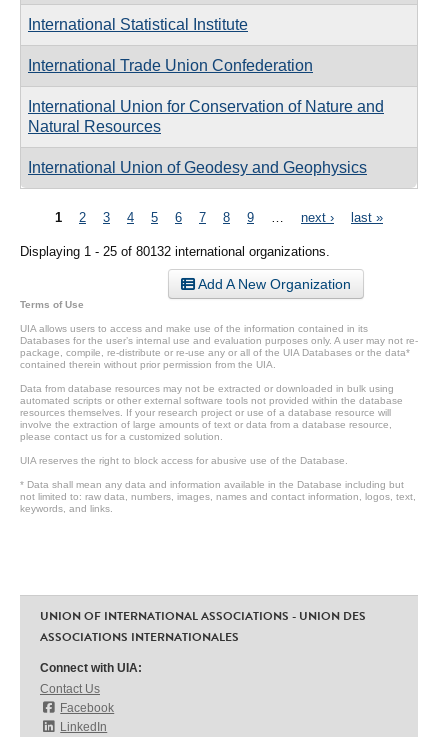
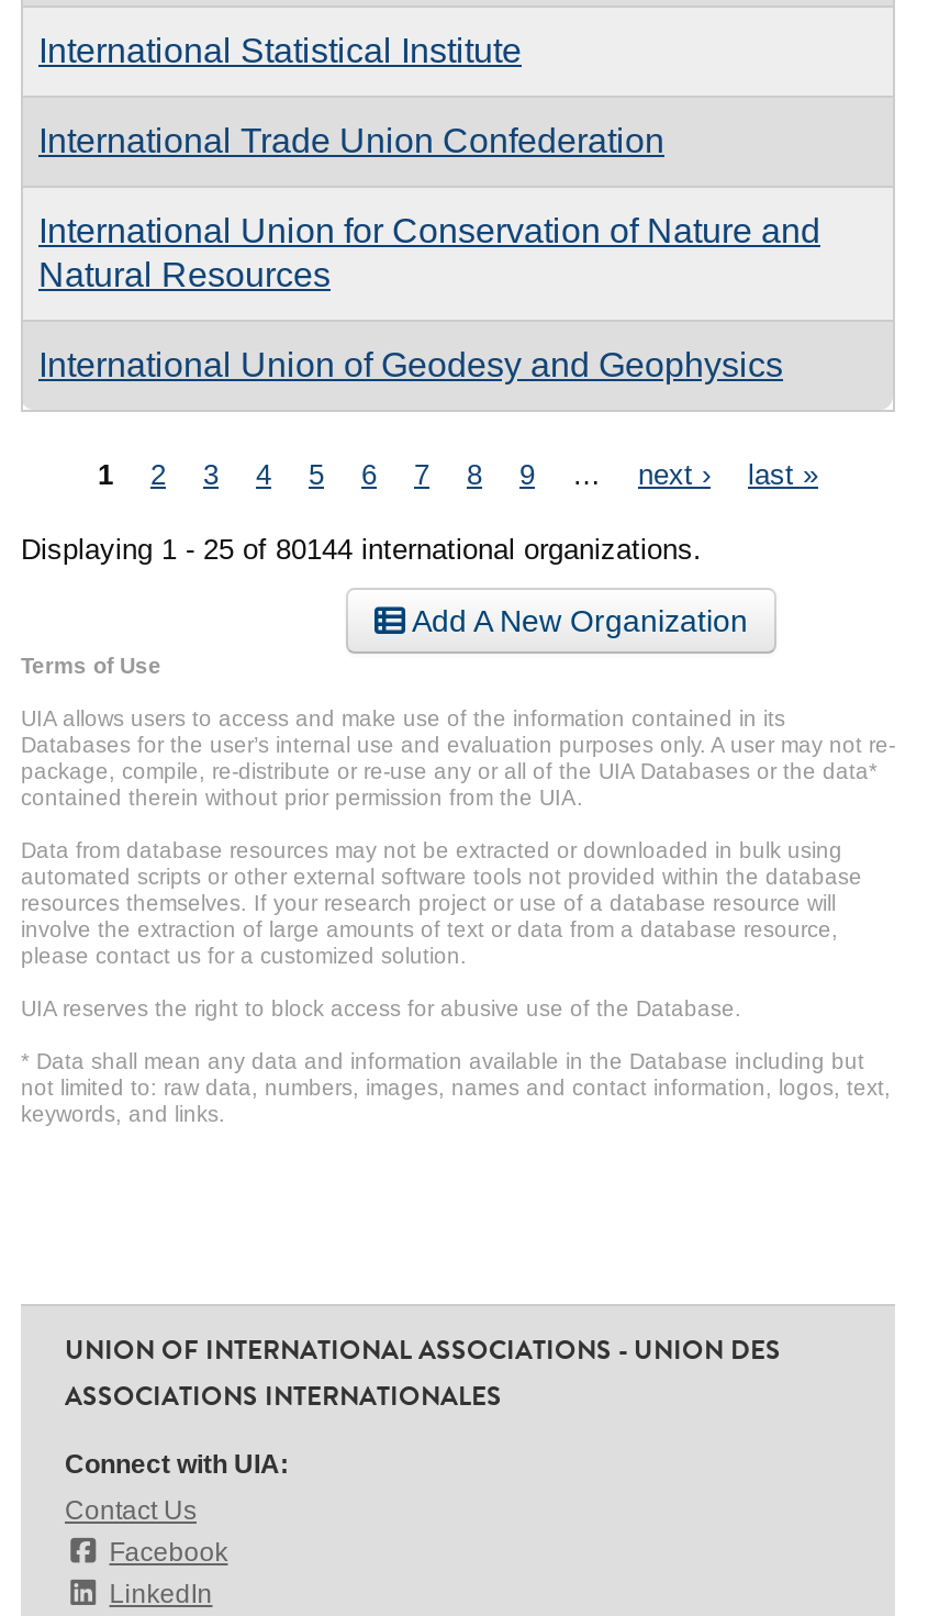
[20,244,330,259] Displaying 1 - 25 of 80132 international organizations. -> [21,533,702,566] Displaying 1 - 25 of 80144 international organizations.

